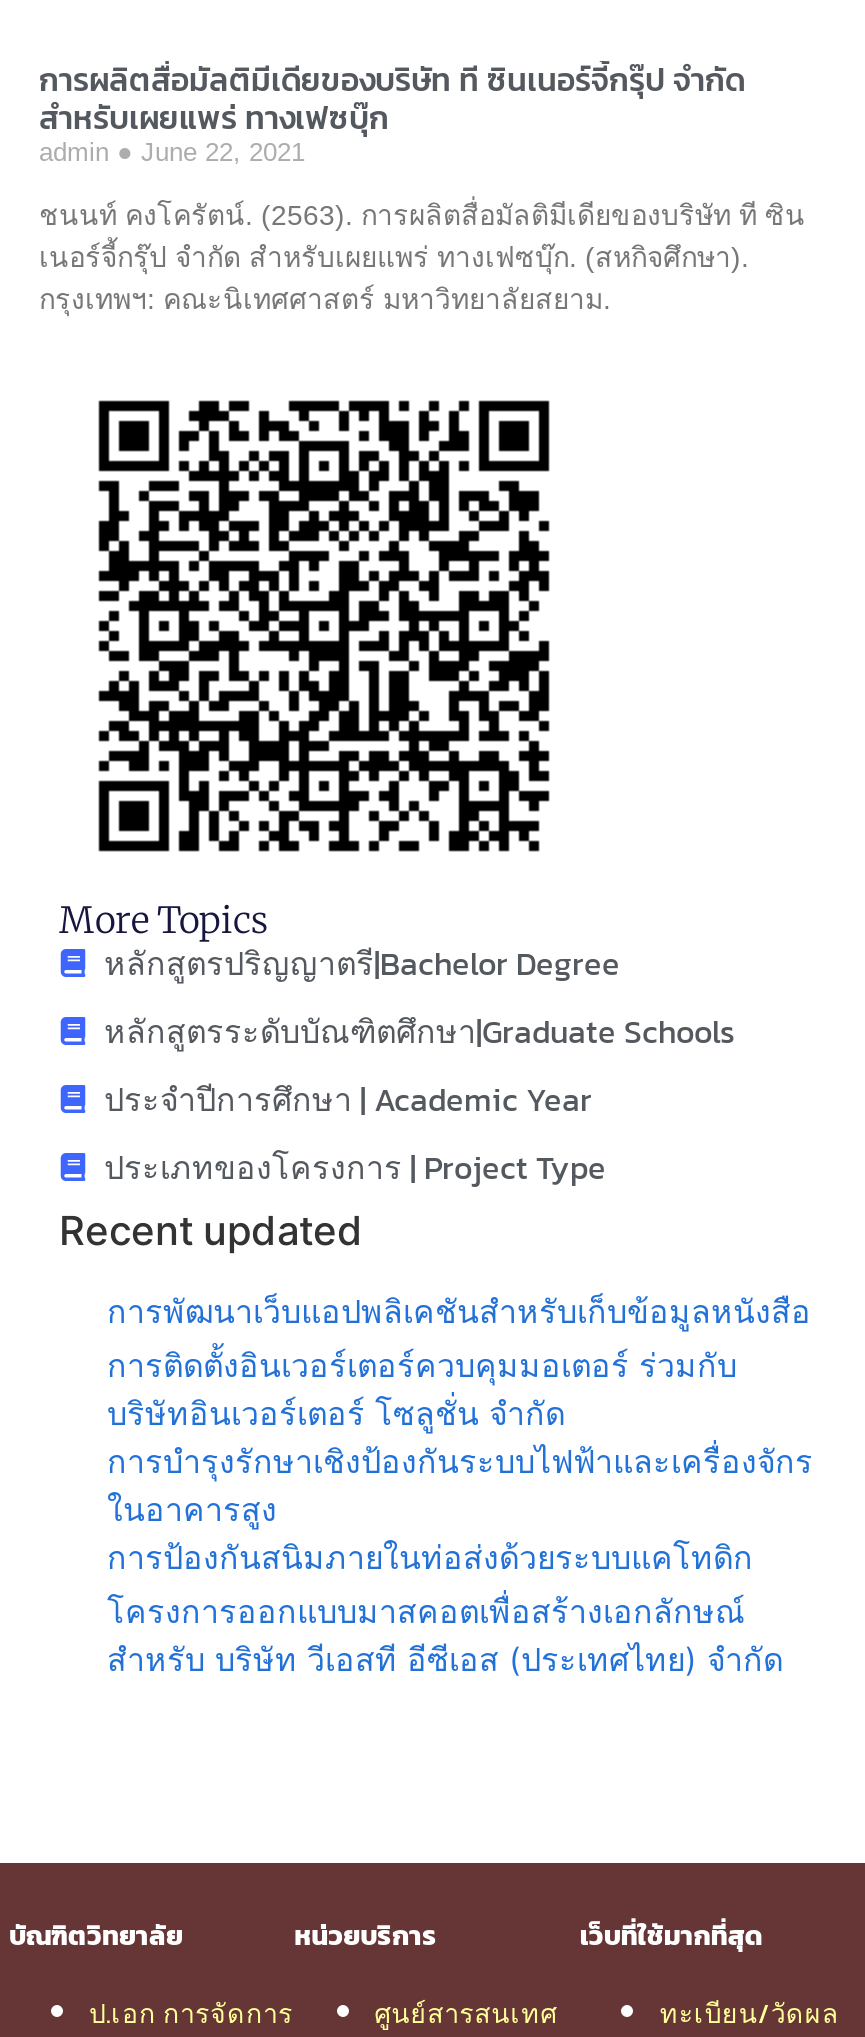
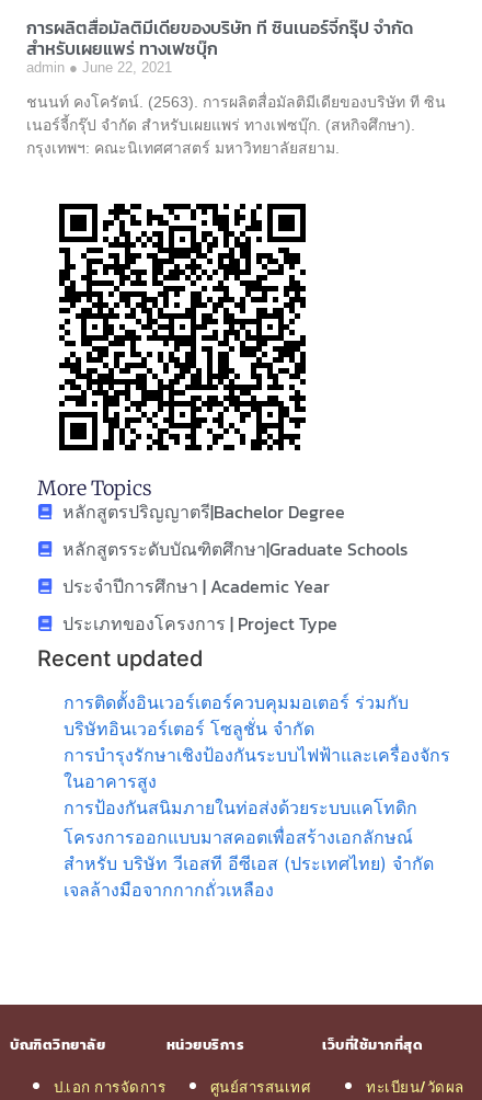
[107,1291,811,1331] การพัฒนาเว็บแอปพลิเคชันสำหรับเก็บข้อมูลหนังสือ -> none
moved [107,1345,813,1679] -> [64,691,450,874]: การติดตั้งอินเวอร์เตอร์ควบคุมมอเตอร์ ร่วมกับ | บริษัทอินเวอร์เตอร์ โซลูชั่น จำกัด | การบำรุงรักษาเชิงป้องกันระบบไฟฟ้าและเครื่องจักร | ในอาคารสูง | การป้องกันสนิมภายในท่อส่งด้วยระบบแคโทดิก | โครงการออกแบบมาสคอตเพื่อสร้างเอกลักษณ์ | สำหรับ บริษัท วีเอสที อีซีเอส (ประเทศไทย) จำกัด
none -> [64,879,274,900] เจลล้างมือจากกากถั่วเหลือง

